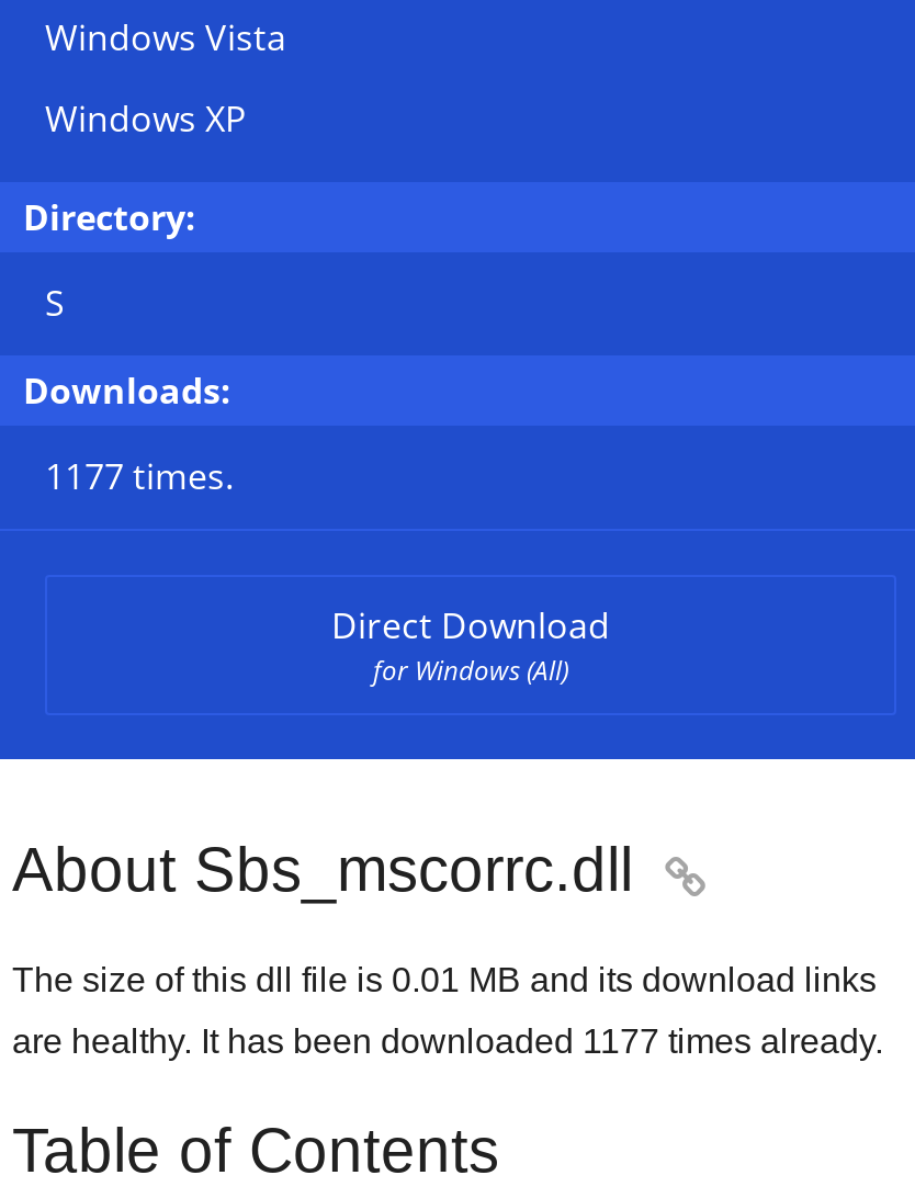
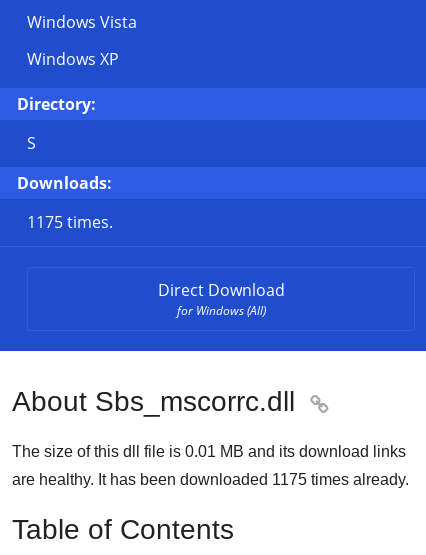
[45,452,234,500] 1177 times. -> [27,211,113,233] 1175 times.
[12,1022,883,1060] are healthy. It has been downloaded 1177 times already. -> [12,471,409,488] are healthy. It has been downloaded 1175 times already.

